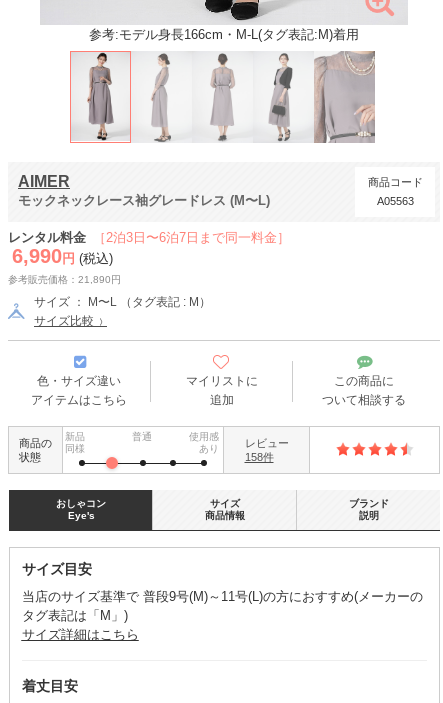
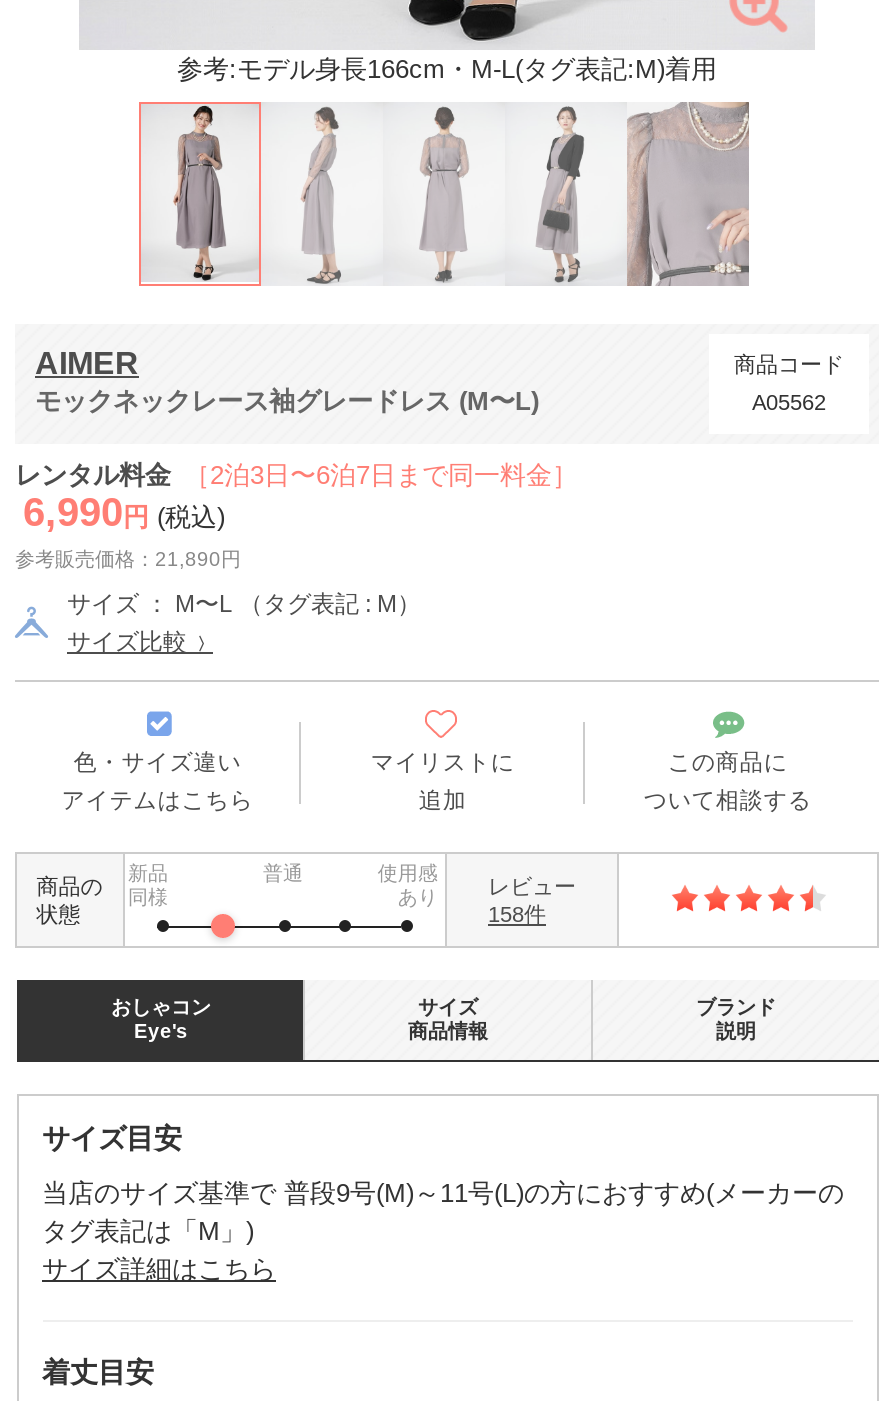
[376,195,413,207] A05563 -> [752,390,826,414] A05562

